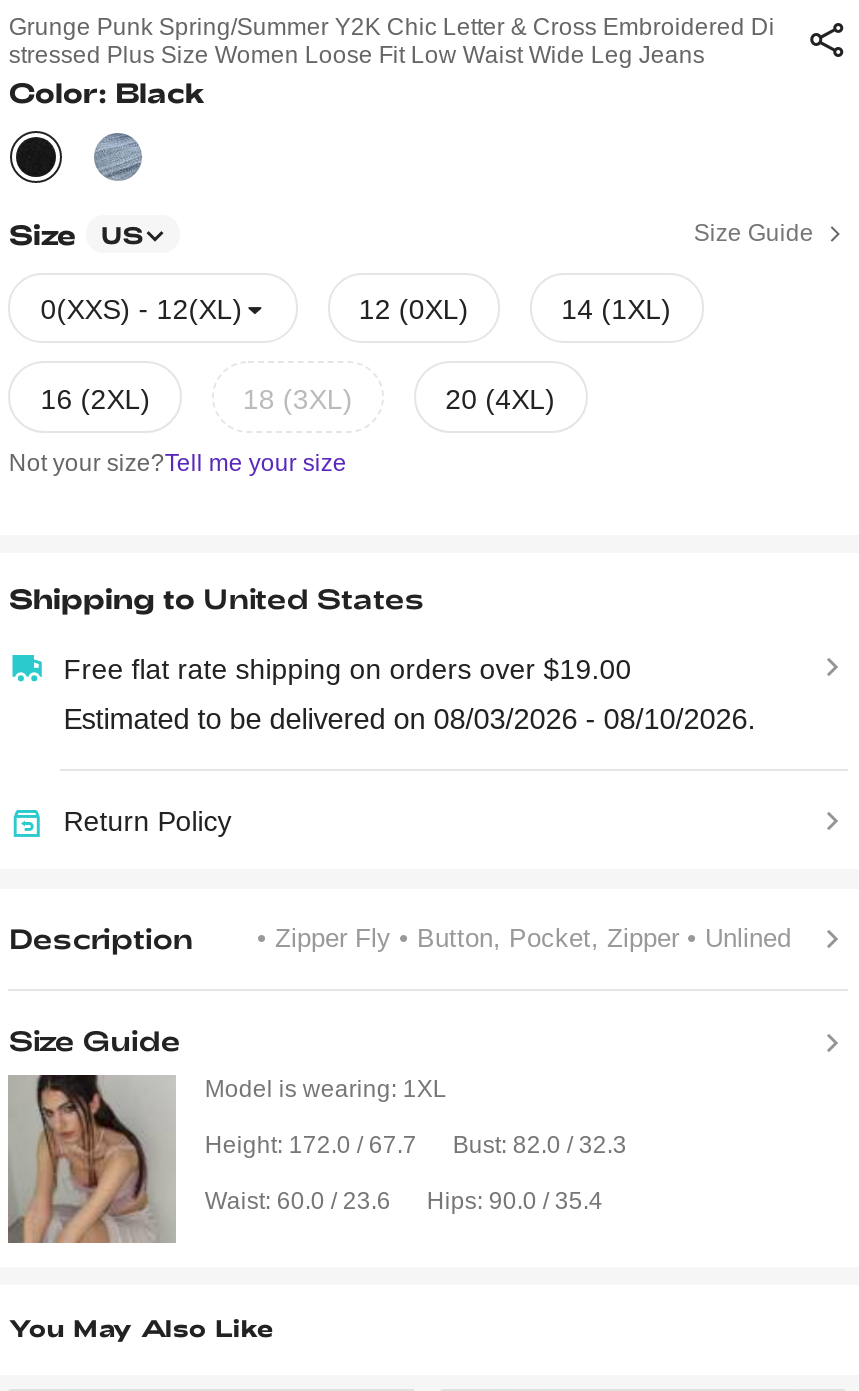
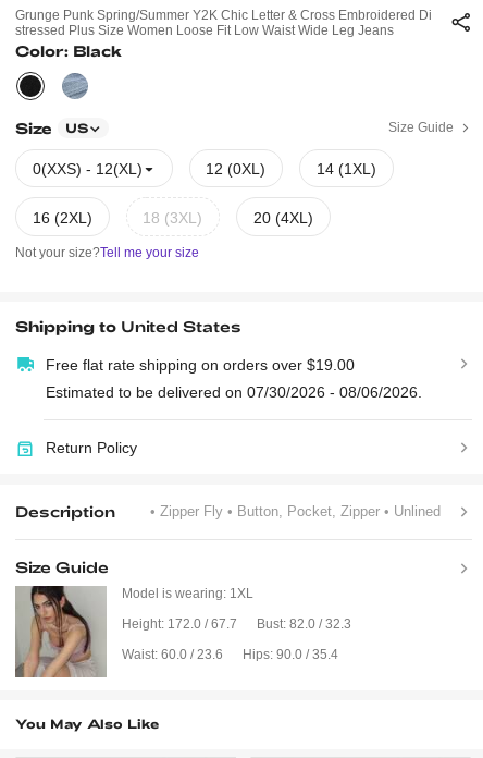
[63,703,755,735] Estimated to be delivered on 08/03/2026 - 08/10/2026. -> [45,383,422,401] Estimated to be delivered on 07/30/2026 - 08/06/2026.

